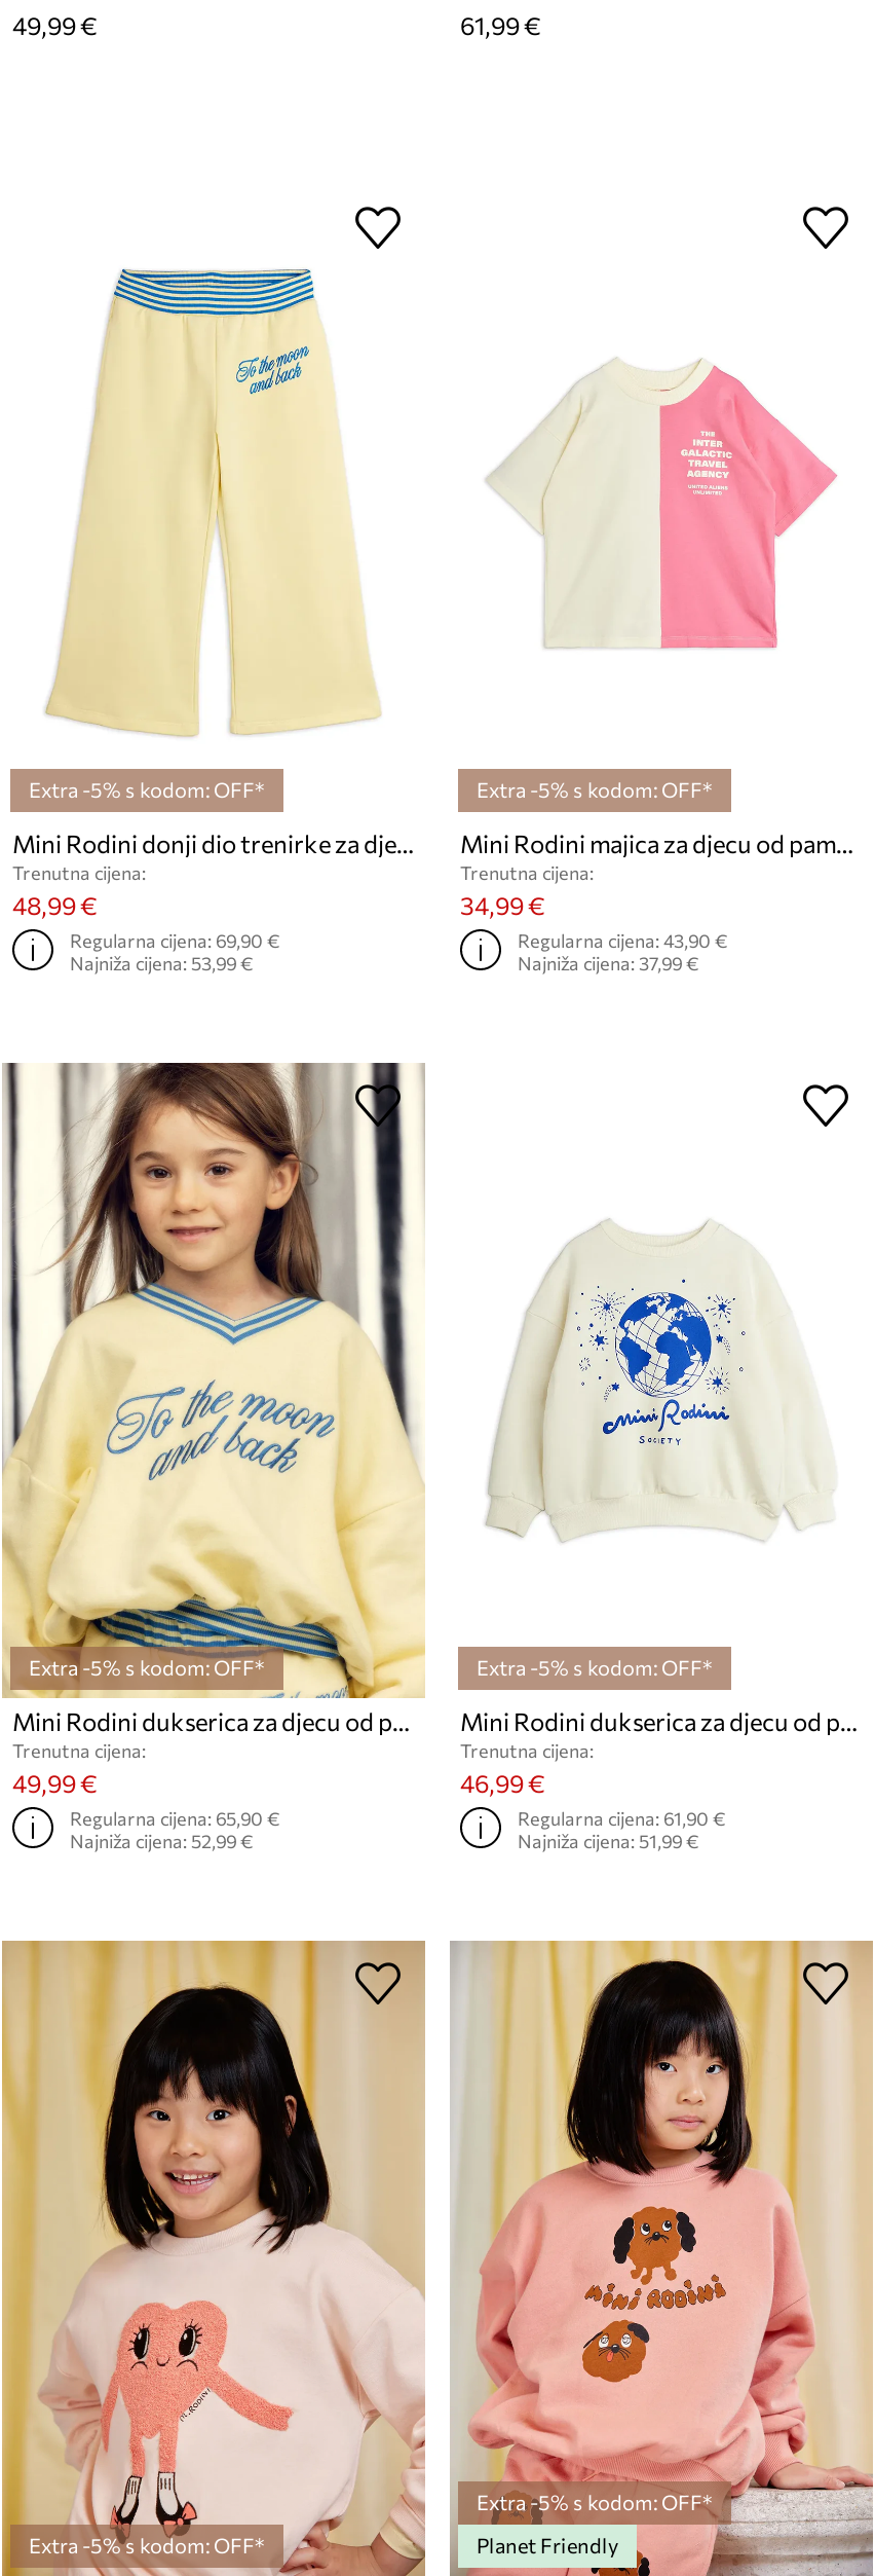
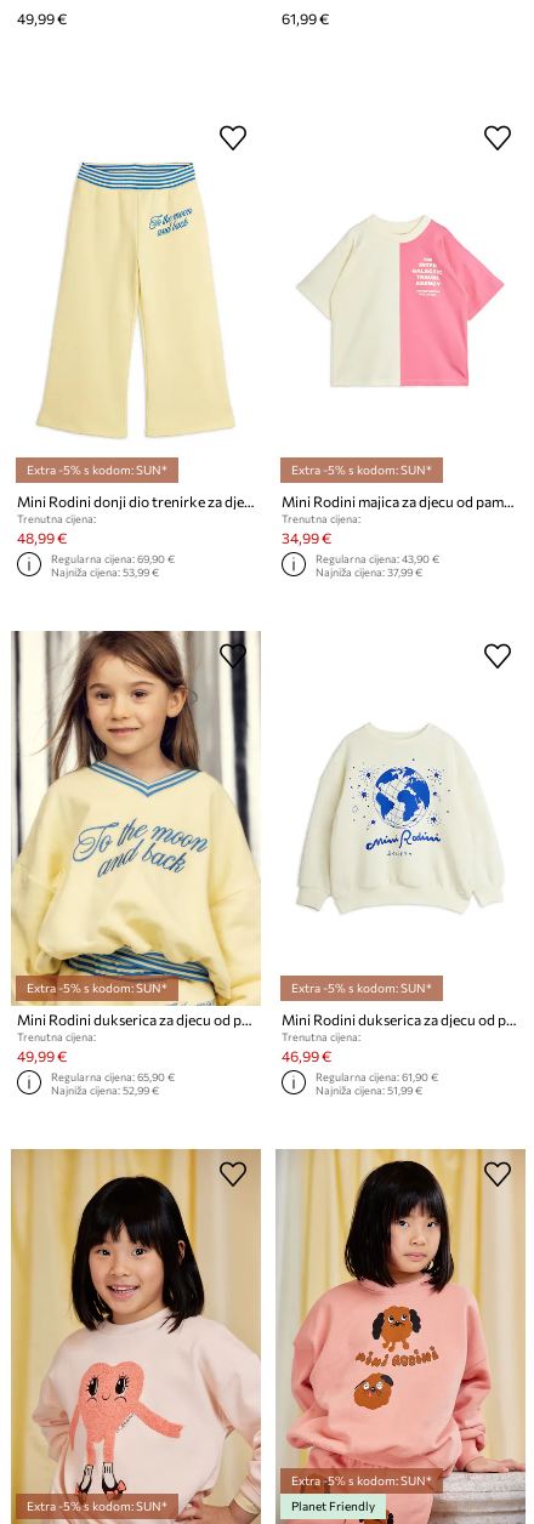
[29,776,265,801] Extra -5% s kodom: OFF* -> [27,462,167,476] Extra -5% s kodom: SUN*
[477,776,713,801] Extra -5% s kodom: OFF* -> [291,462,432,476] Extra -5% s kodom: SUN*
[29,1655,265,1680] Extra -5% s kodom: OFF* -> [27,980,167,995] Extra -5% s kodom: SUN*
[477,1655,713,1680] Extra -5% s kodom: OFF* -> [291,980,432,995] Extra -5% s kodom: SUN*
[477,2490,713,2515] Extra -5% s kodom: OFF* -> [291,1473,432,1488] Extra -5% s kodom: SUN*
[29,2533,265,2558] Extra -5% s kodom: OFF* -> [27,1499,167,1513] Extra -5% s kodom: SUN*

